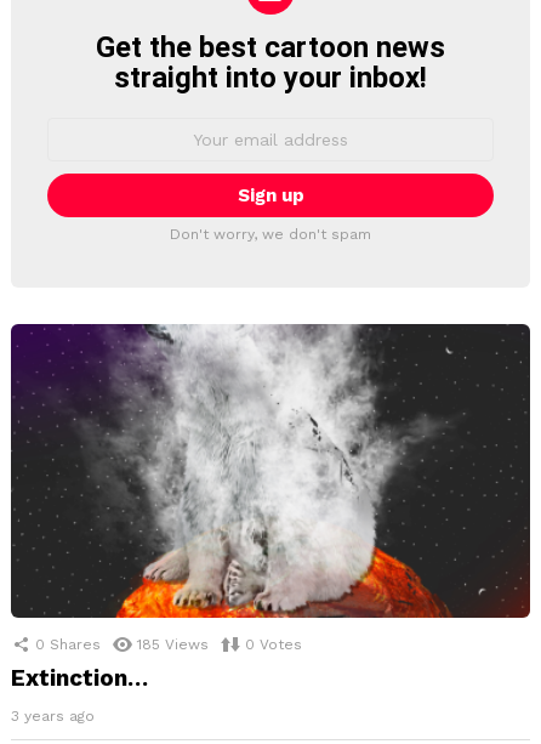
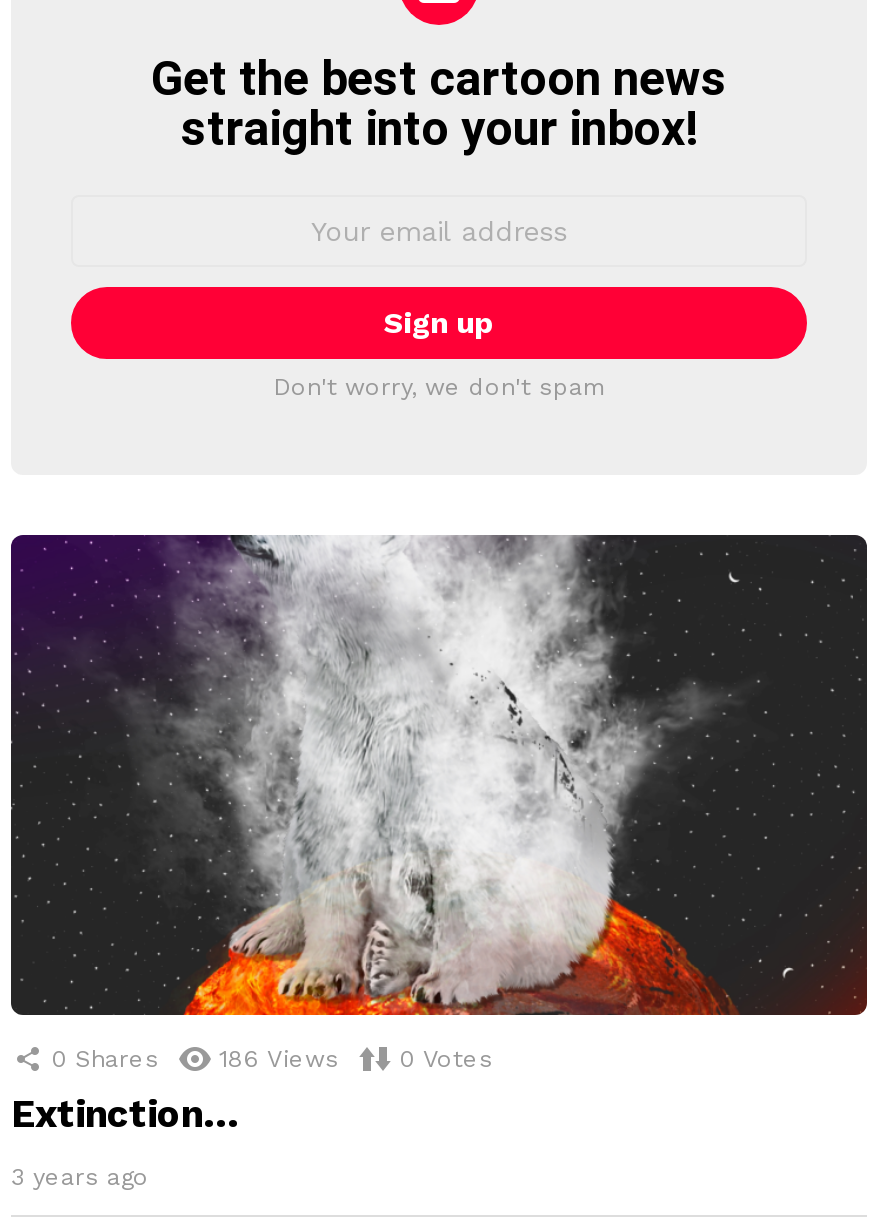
[137,635,209,652] 185 Views -> [219,1046,339,1074] 186 Views

